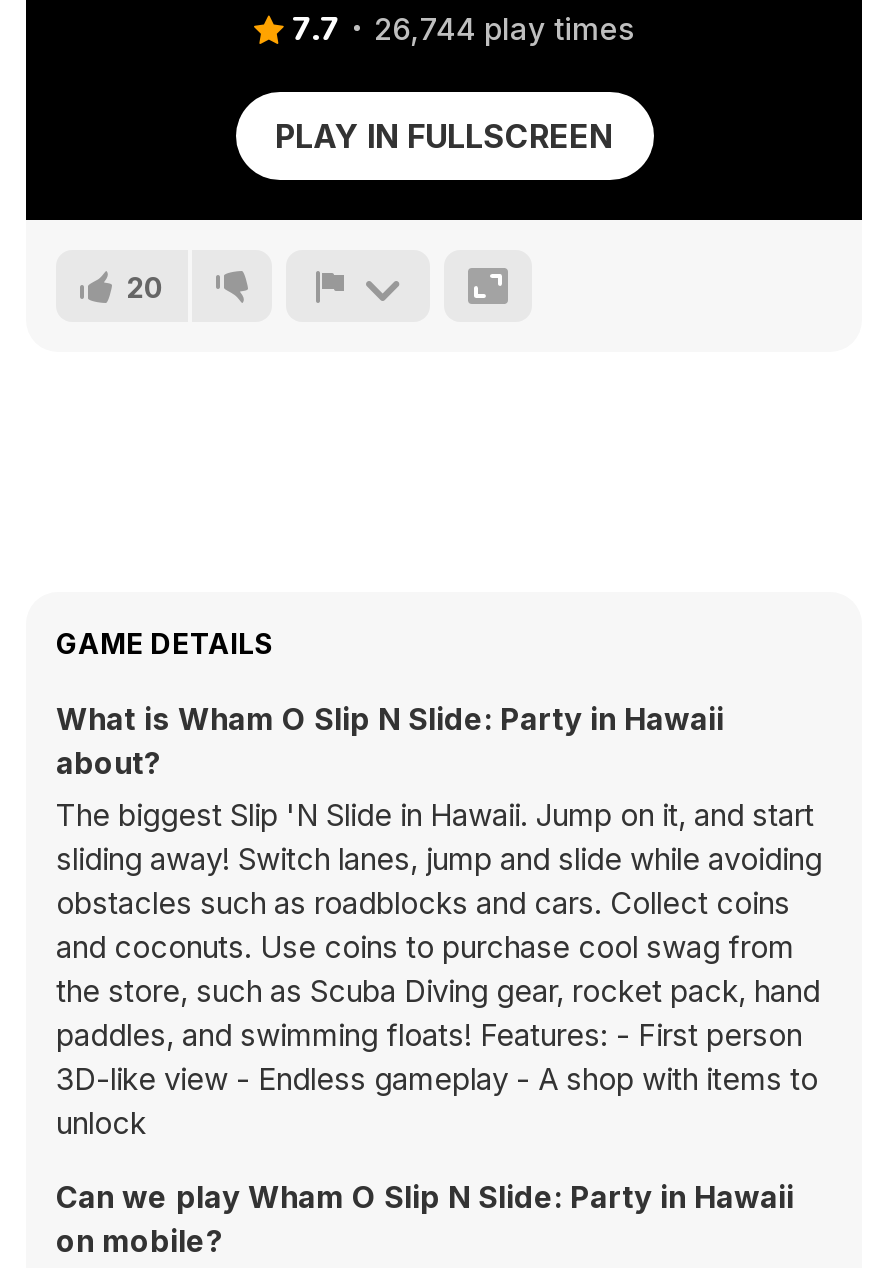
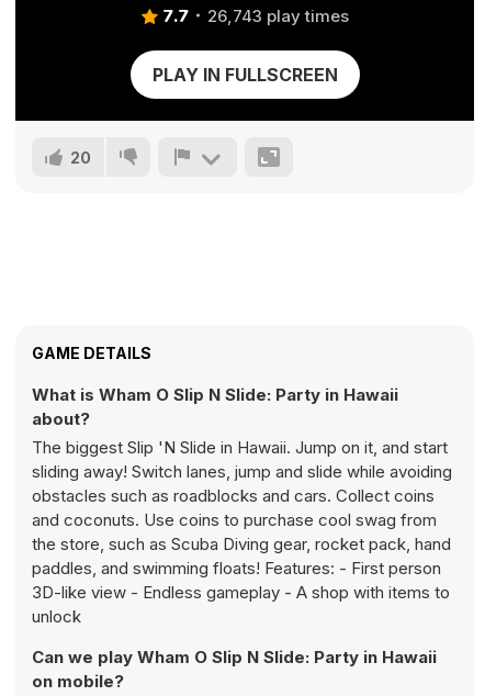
[292,8,634,52] 7.7 26,744 play times -> [162,4,348,29] 7.7 26,743 play times

